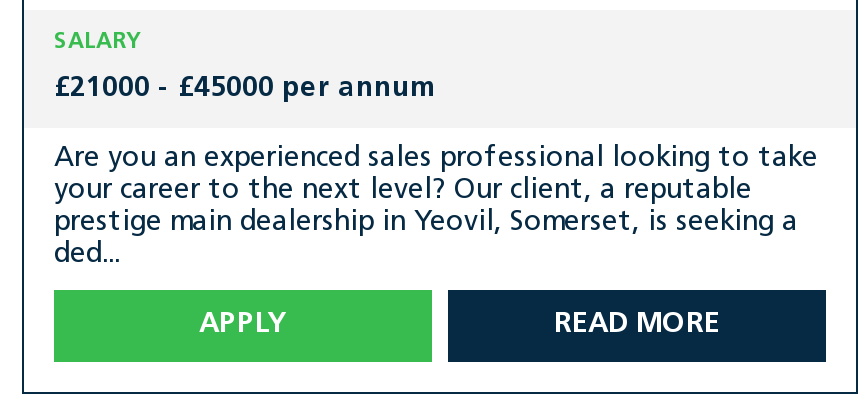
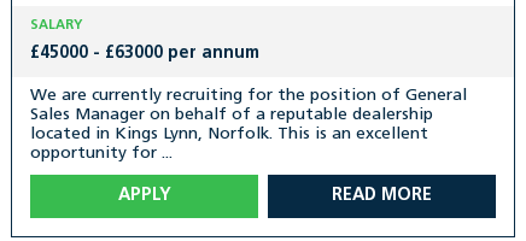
[54,74,434,104] £21000 - £45000 per annum -> [30,45,259,63] £45000 - £63000 per annum
[54,144,818,270] Are you an experienced sales professional looking to take | your career to the next level? Our client, a reputable | prestige main dealership in Yeovil, Somerset, is seeking a | ded... -> [30,87,467,163] We are currently recruiting for the position of General | Sales Manager on behalf of a reputable dealership | located in Kings Lynn, Norfolk. This is an excellent | opportunity for ...

